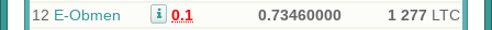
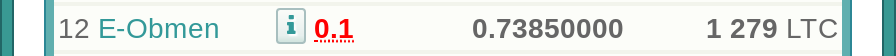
[258,6,342,24] 0.73460000 -> [472,12,624,44] 0.73850000
[388,6,460,24] 1 277 LTC -> [706,12,838,44] 1 279 LTC

